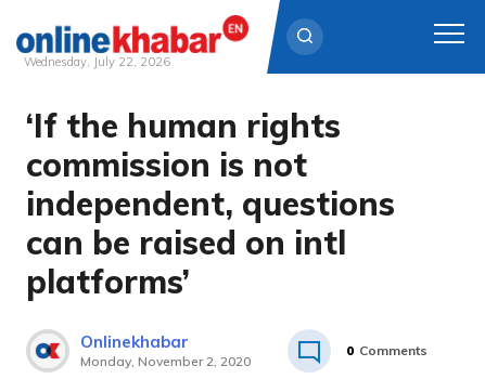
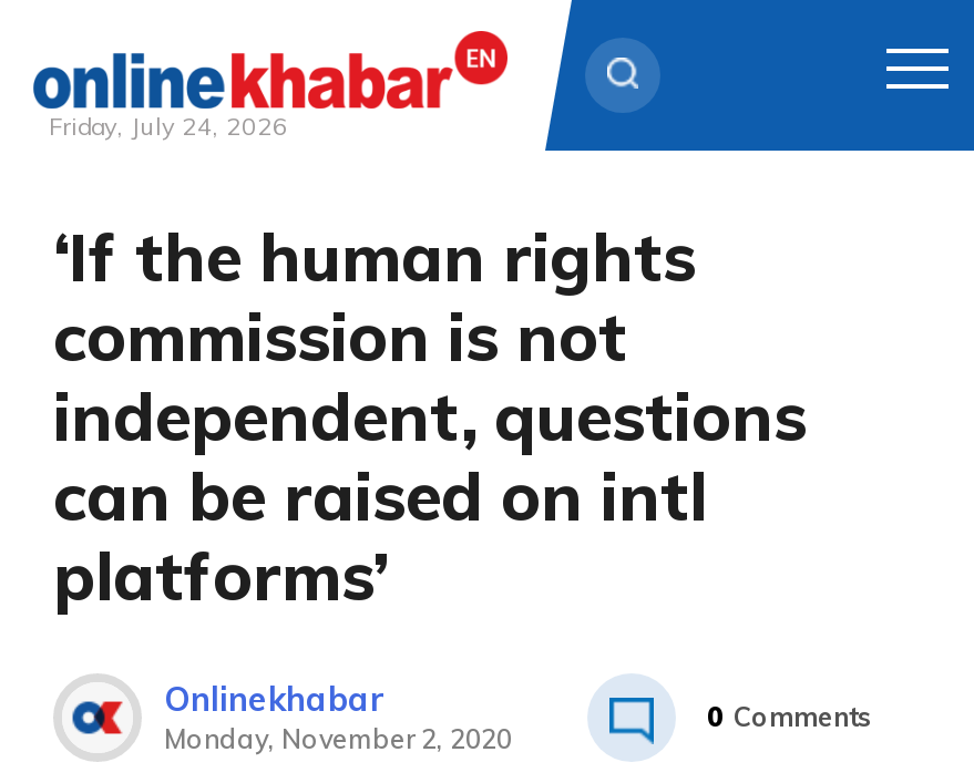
[24,54,170,69] Wednesday, July 22, 2026 -> [49,111,288,142] Friday, July 24, 2026

